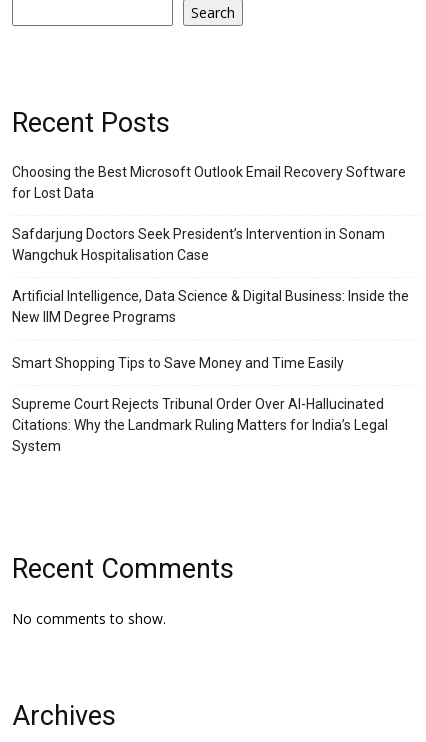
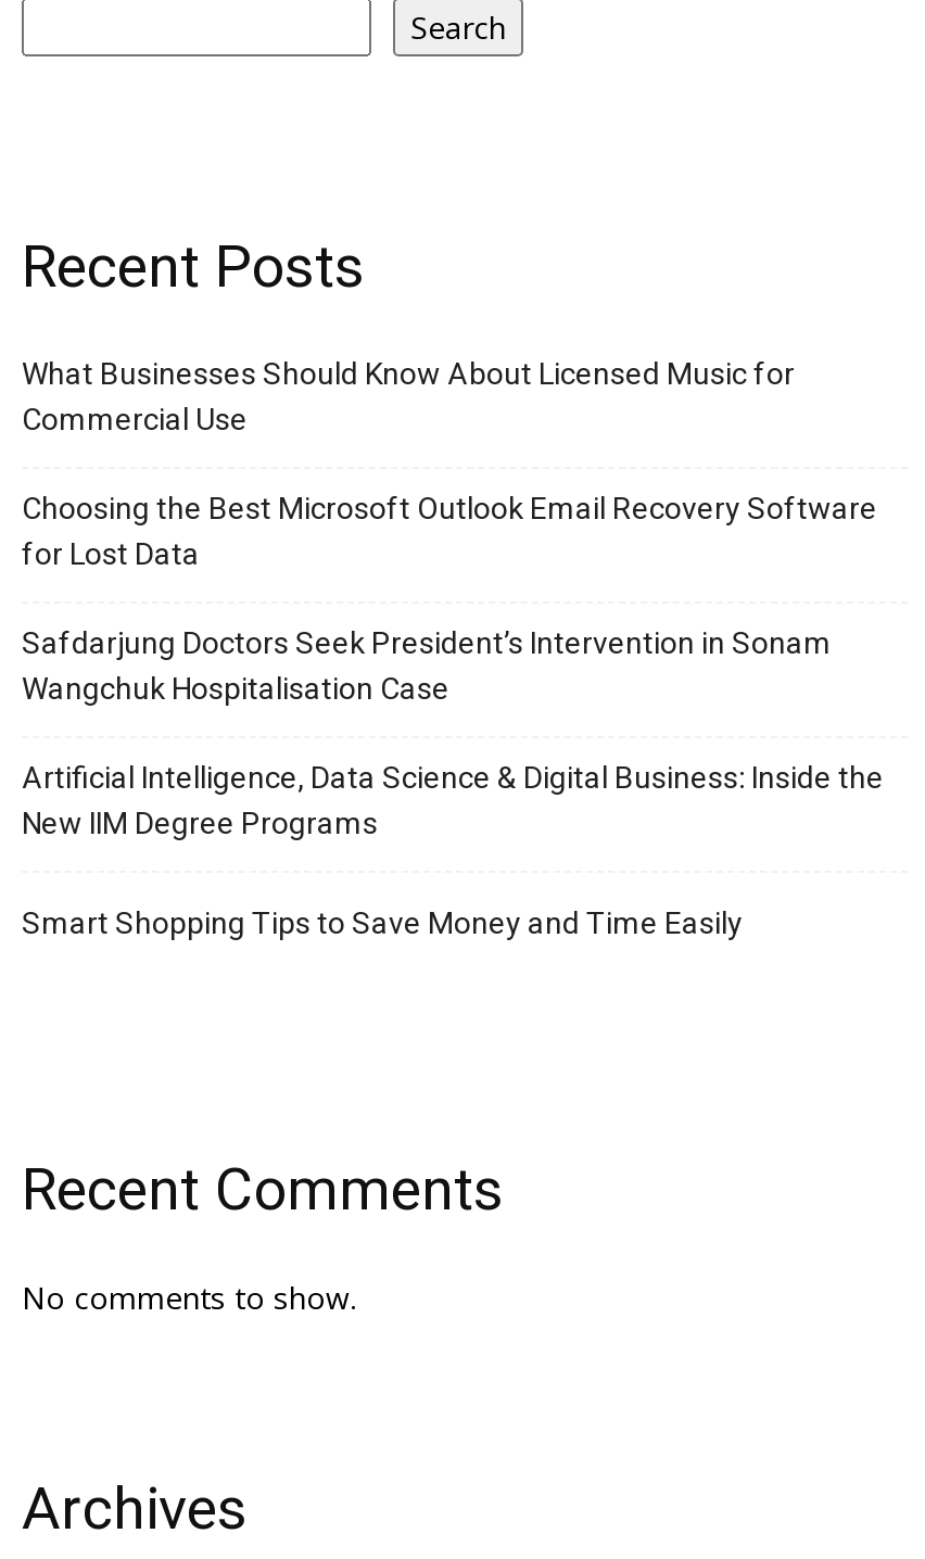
none -> [22,355,795,436] What Businesses Should Know About Licensed Music for | Commercial Use
moved [12,164,409,371] -> [22,490,884,939]: Choosing the Best Microsoft Outlook Email Recovery Software | for Lost Data | Safdarjung Doctors Seek President’s Intervention in Sonam | Wangchuk Hospitalisation Case | Artificial Intelligence, Data Science & Digital Business: Inside the | New IIM Degree Programs | Smart Shopping Tips to Save Money and Time Easily
[12,396,388,454] Supreme Court Rejects Tribunal Order Over AI-Hallucinated | Citations: Why the Landmark Ruling Matters for India’s Legal | System -> none

